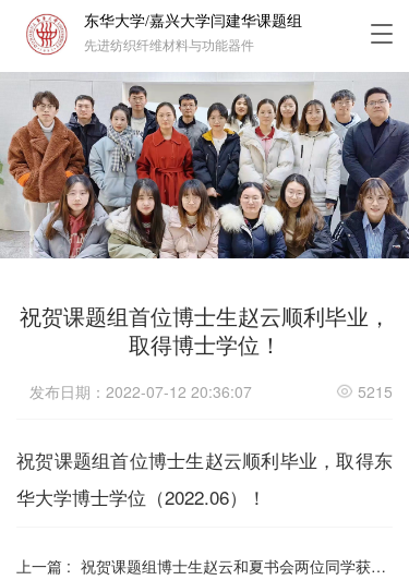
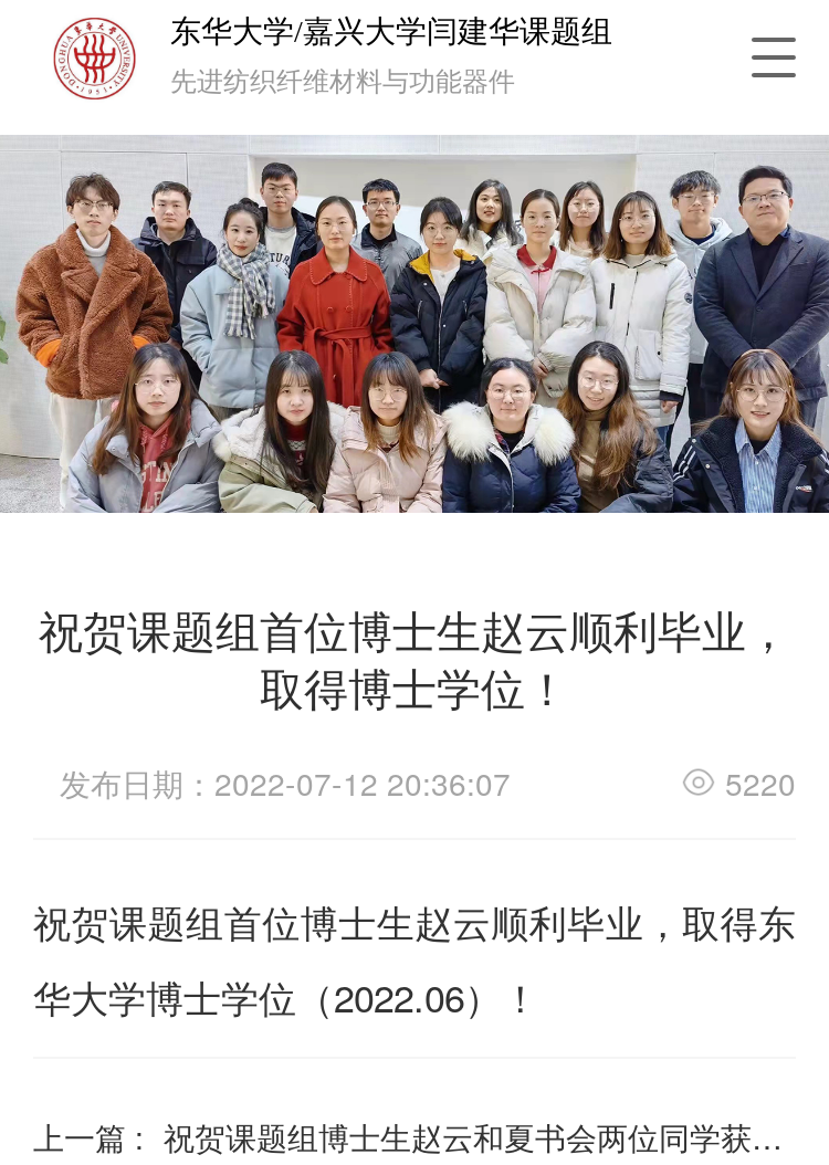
[358,380,393,402] 5215 -> [725,760,796,805] 5220

